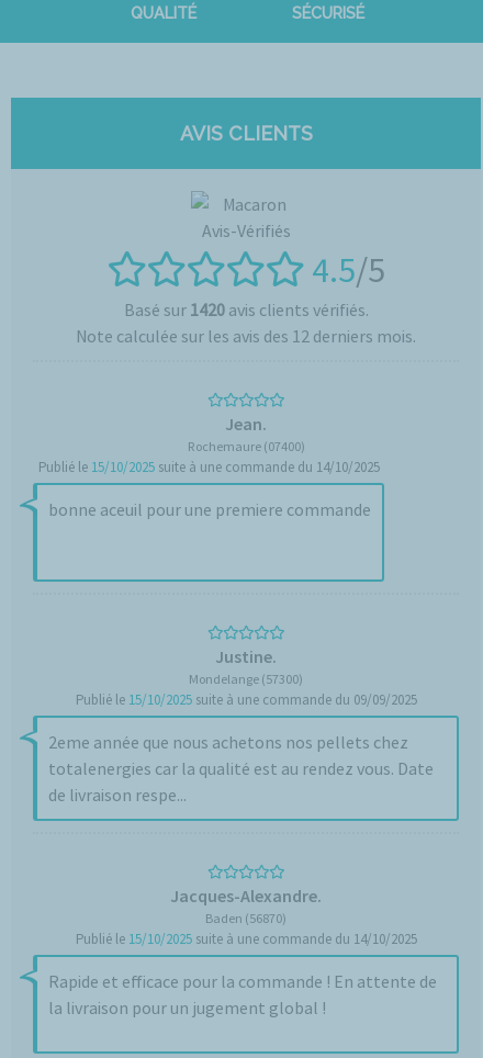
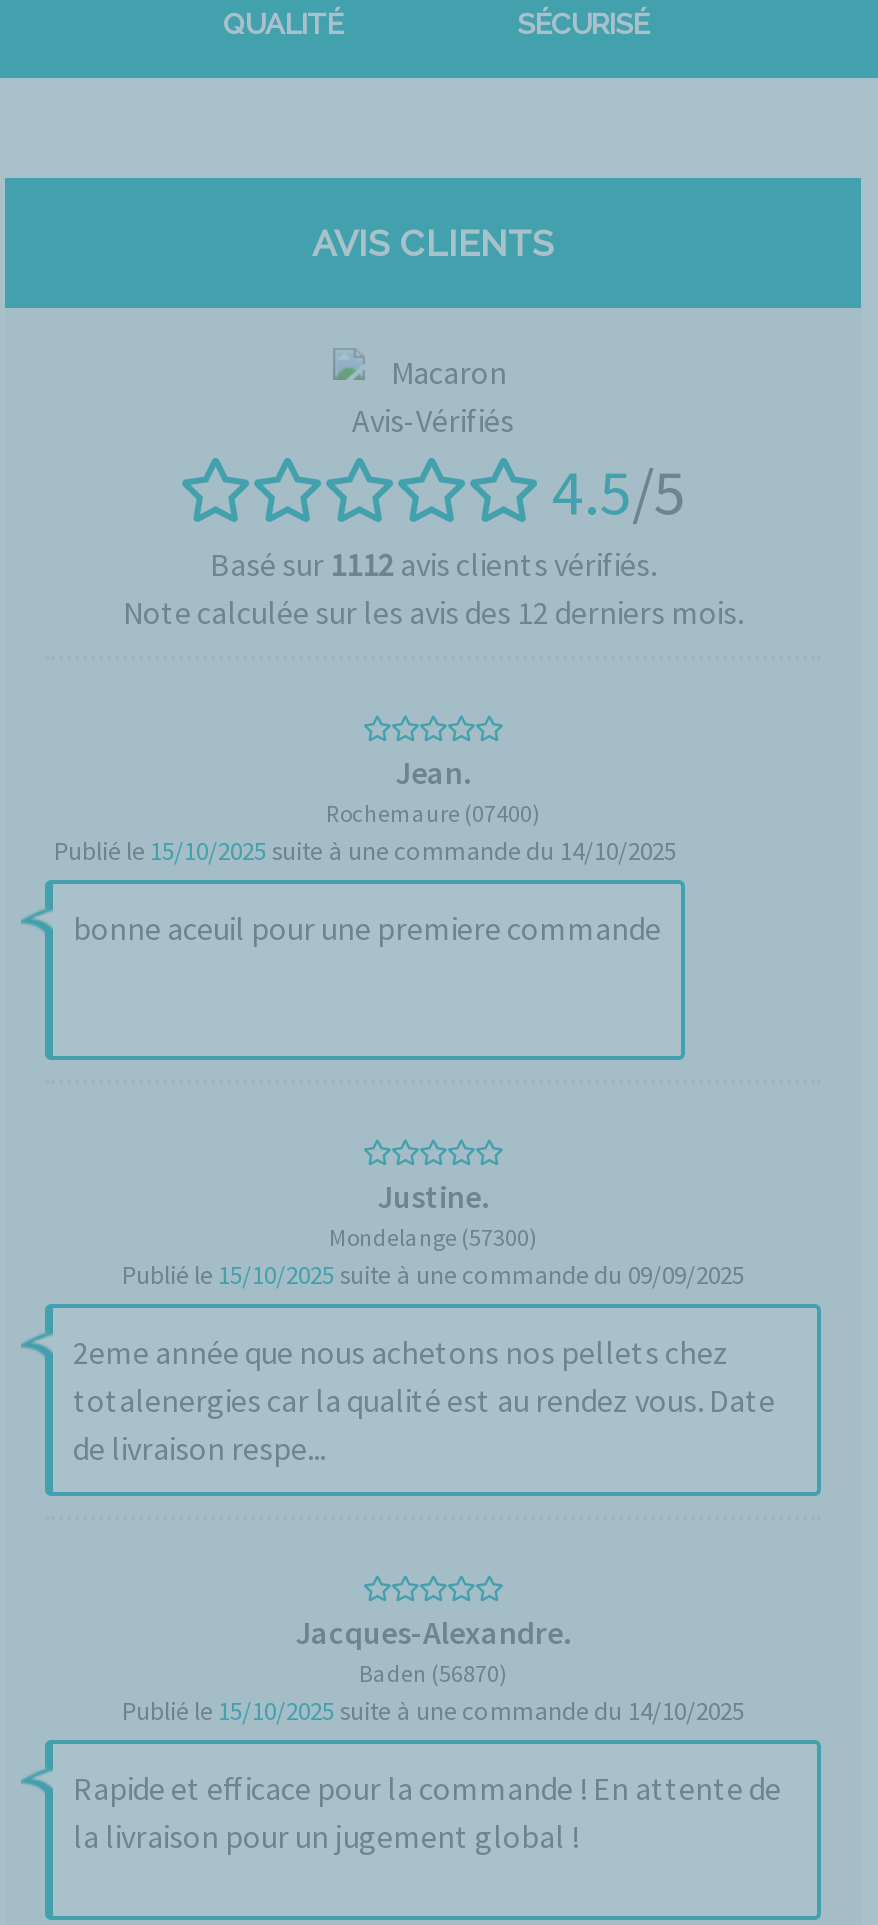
[123,299,368,320] Basé sur 1420 avis clients vérifiés. -> [210,544,656,584] Basé sur 1112 avis clients vérifiés.

